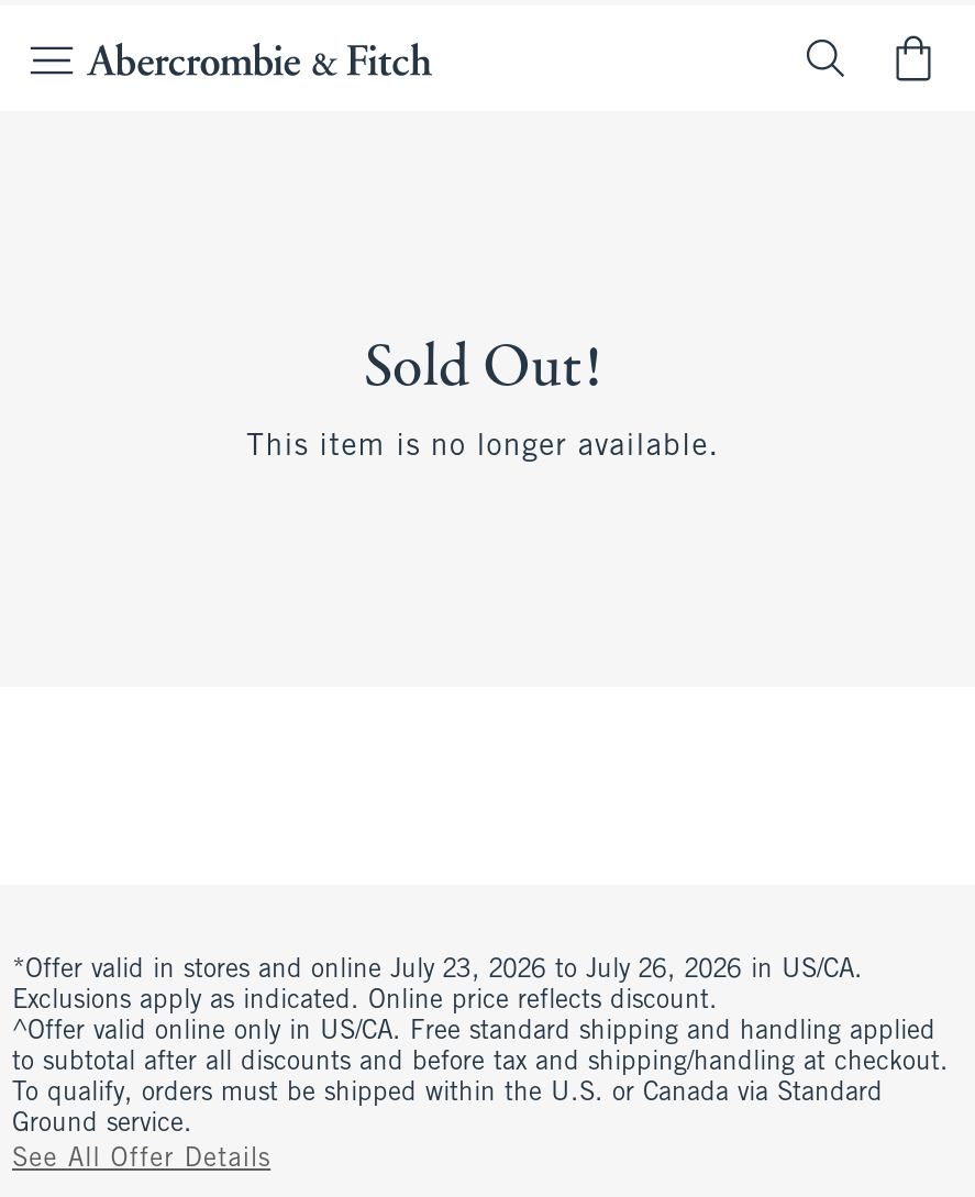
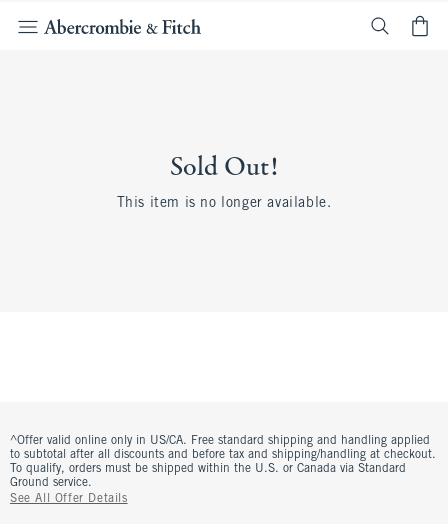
[12,957,863,1015] *Offer valid in stores and online July 23, 2026 to July 26, 2026 in US/CA. | Exclusions apply as indicated. Online price reflects discount. -> none

